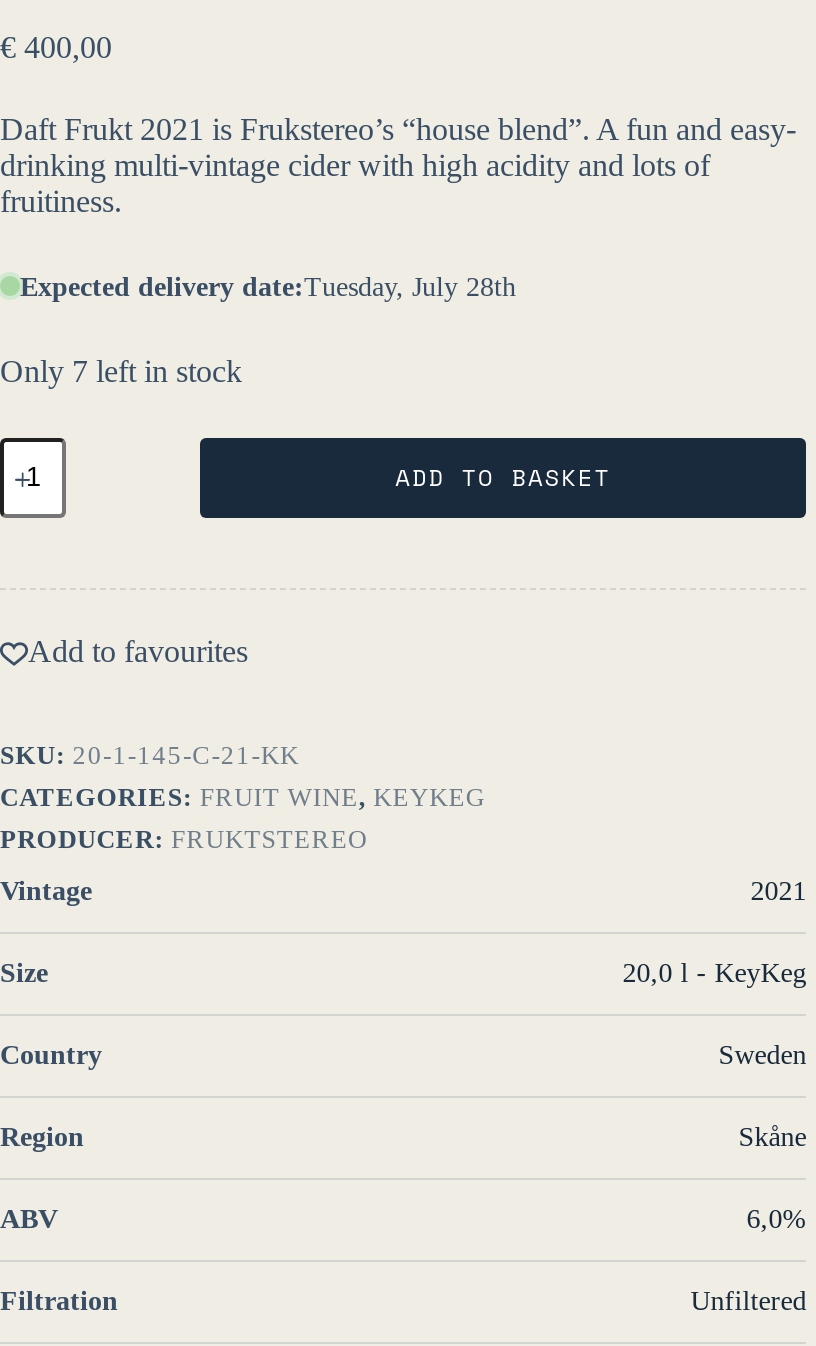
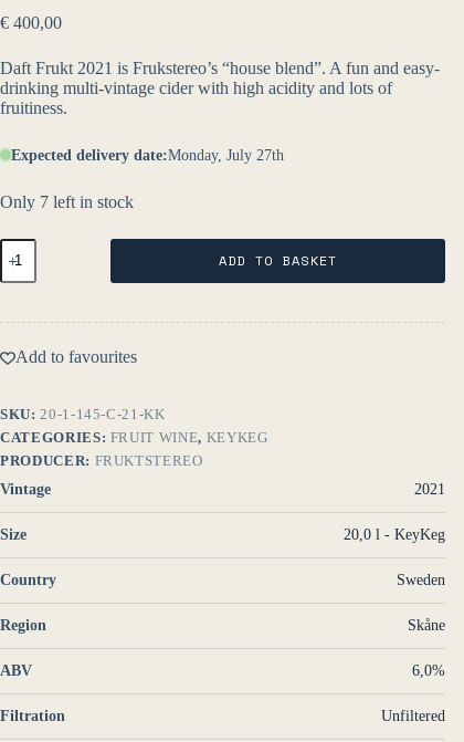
[20,271,516,301] Expected delivery date:Tuesday, July 28th -> [11,147,284,163] Expected delivery date:Monday, July 27th

